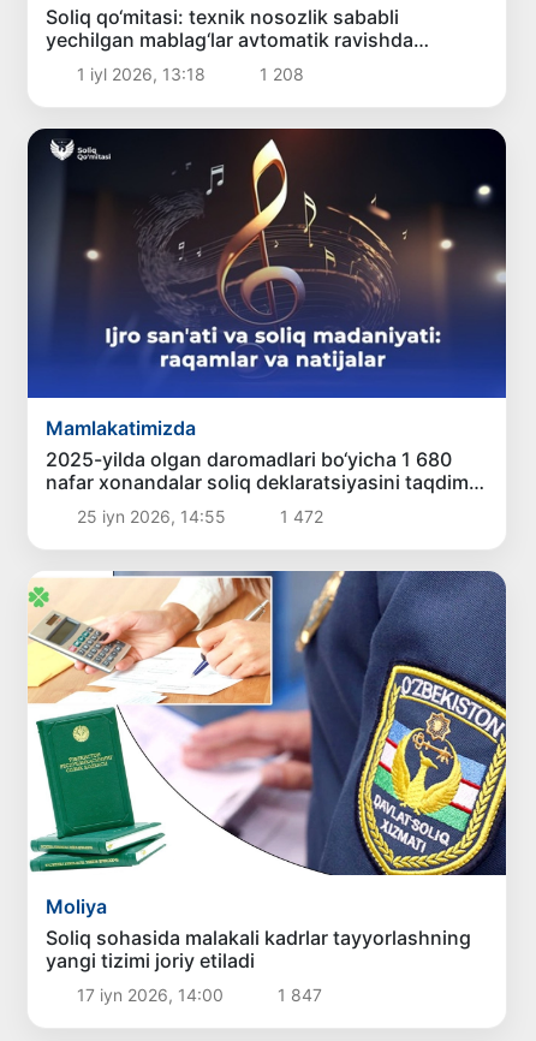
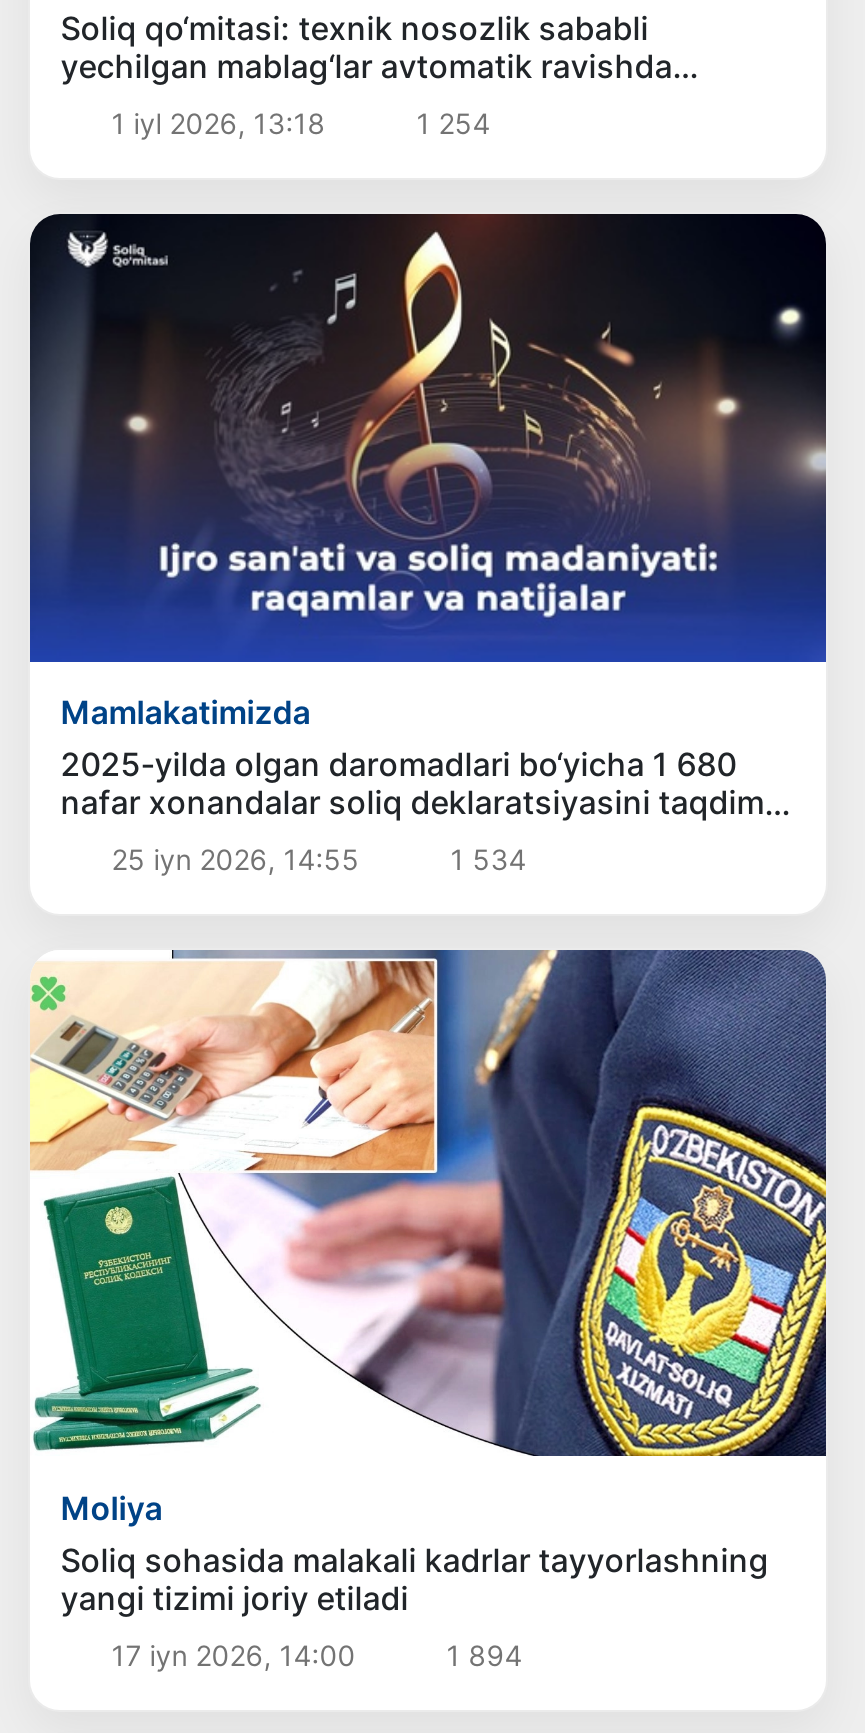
[255,63,304,84] 1 208 -> [408,106,490,140] 1 254
[275,506,324,527] 1 472 -> [442,842,526,876] 1 534
[273,984,322,1005] 1 847 -> [438,1638,522,1672] 1 894

